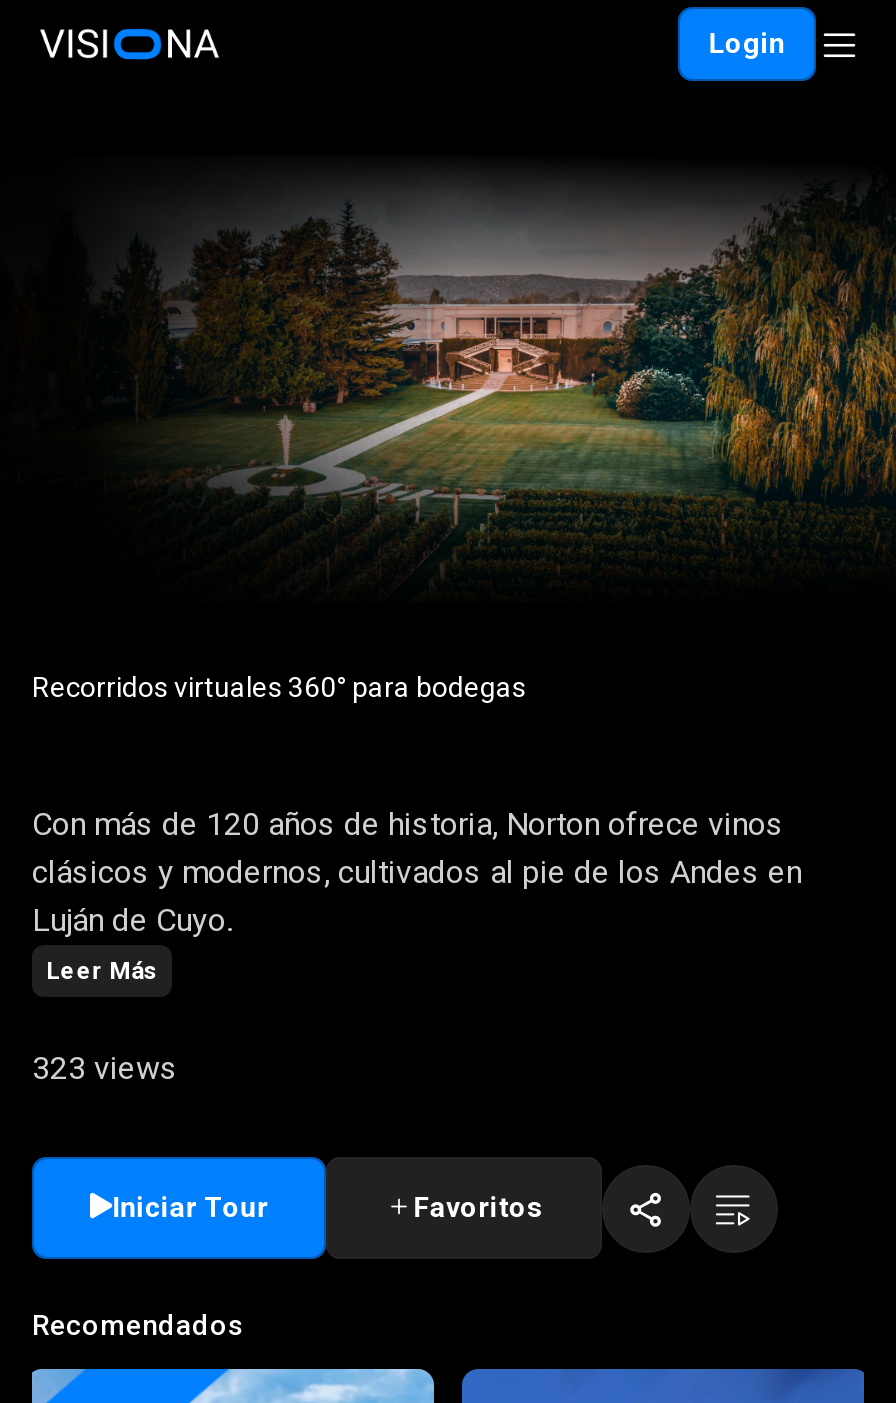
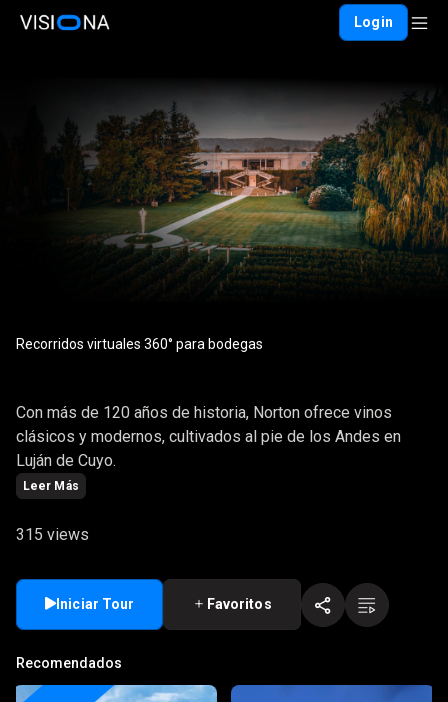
[32,1049,178,1087] 323 views -> [16,525,89,544] 315 views

